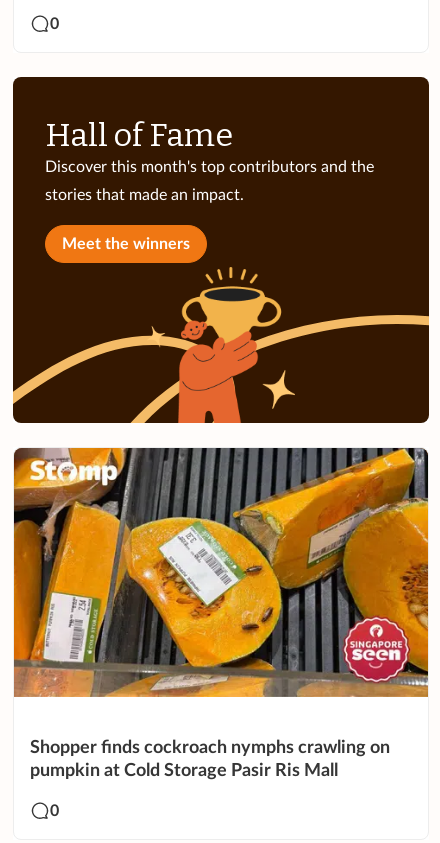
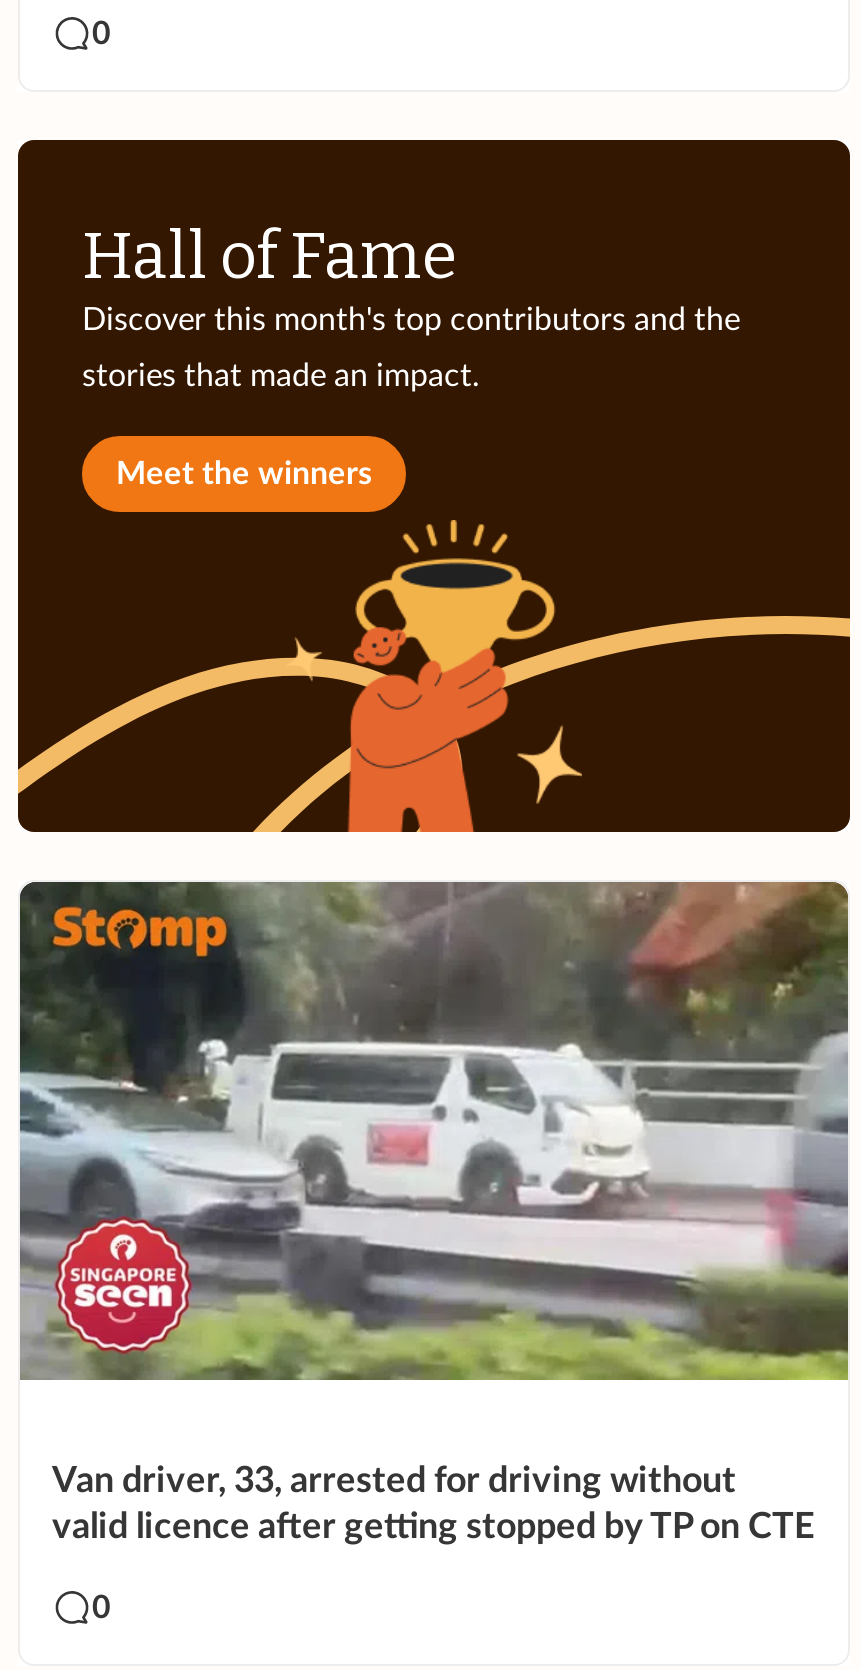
[13,447,429,698] [image] -> [18,880,850,1382] [image]
[30,739,390,780] Shopper finds cockroach nymphs crawling on | pumpkin at Cold Storage Pasir Ris Mall -> [52,1464,814,1546] Van driver, 33, arrested for driving without | valid licence after getting stopped by TP on CTE

